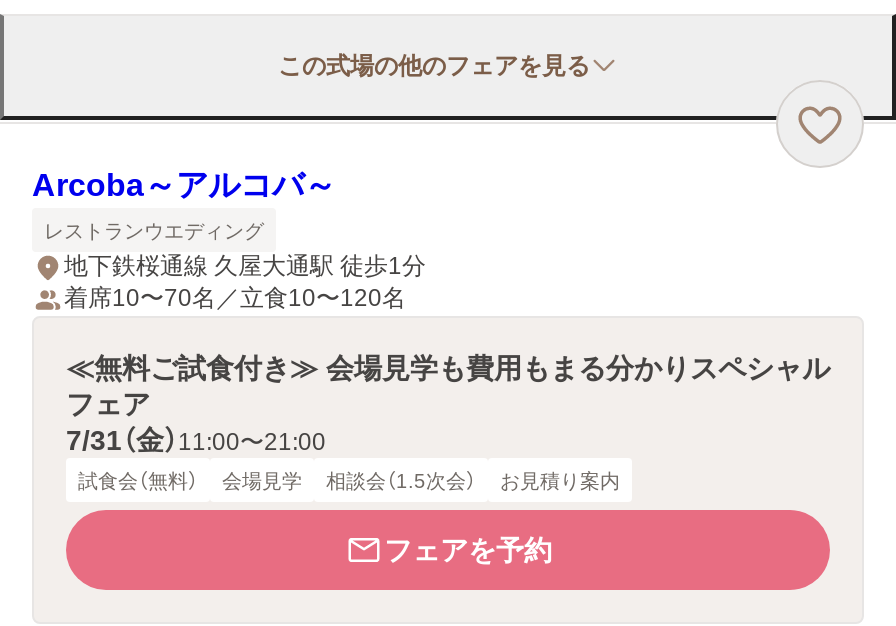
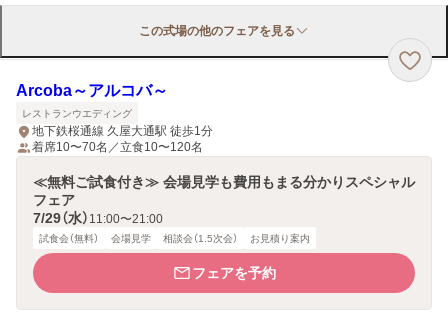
[66,424,326,456] 7/31（金）11:00〜21:00 -> [33,210,163,226] 7/29（水）11:00〜21:00

